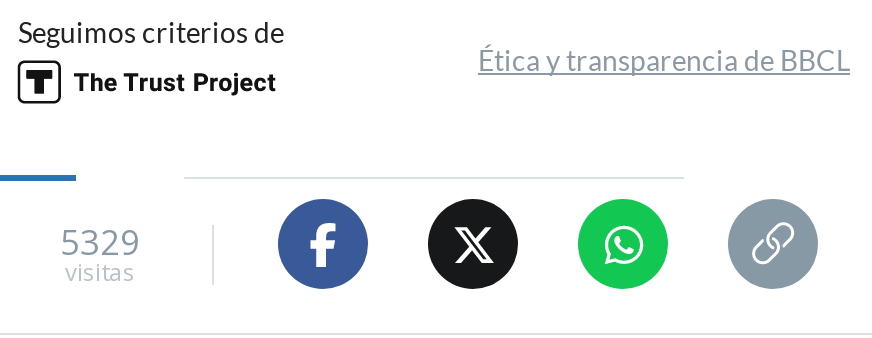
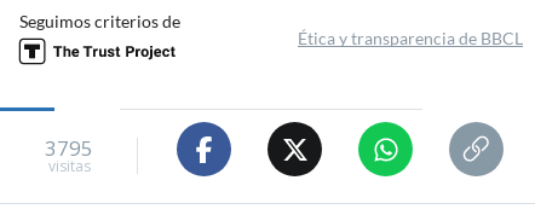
[60,219,140,265] 5329 -> [45,134,93,162] 3795

